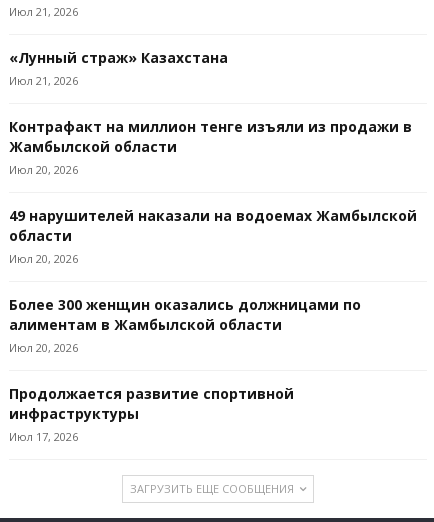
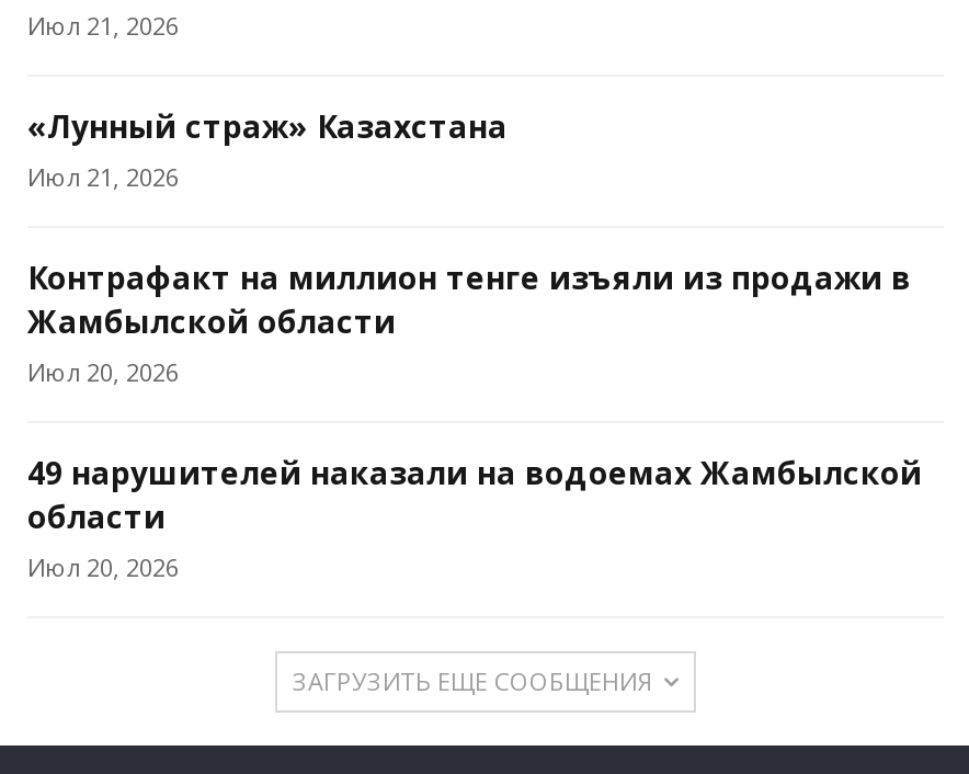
[9,295,361,444] Более 300 женщин оказались должницами по | алиментам в Жамбылской области | Июл 20, 2026 | Продолжается развитие спортивной | инфраструктуры | Июл 17, 2026 -> none

